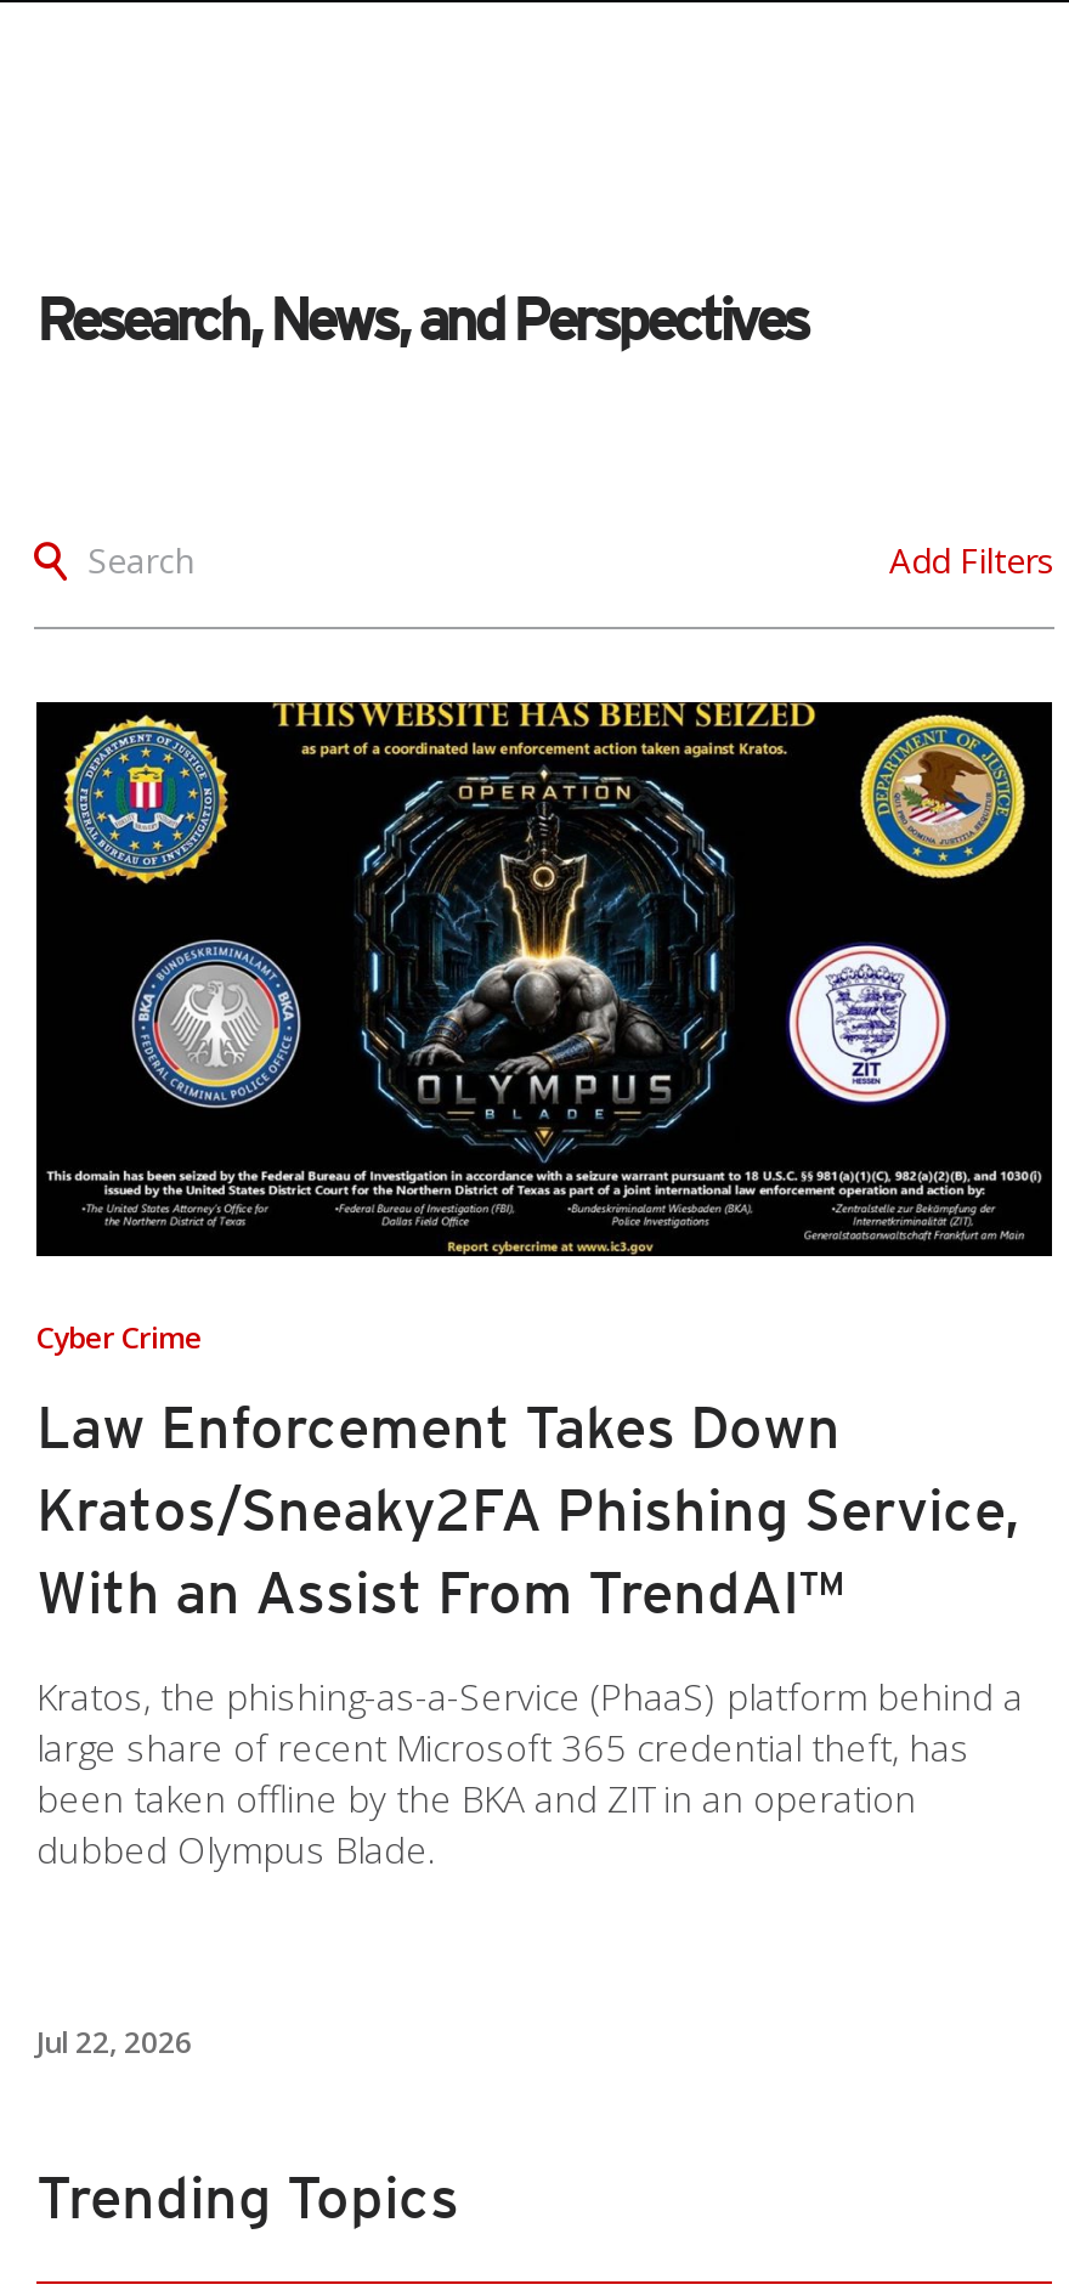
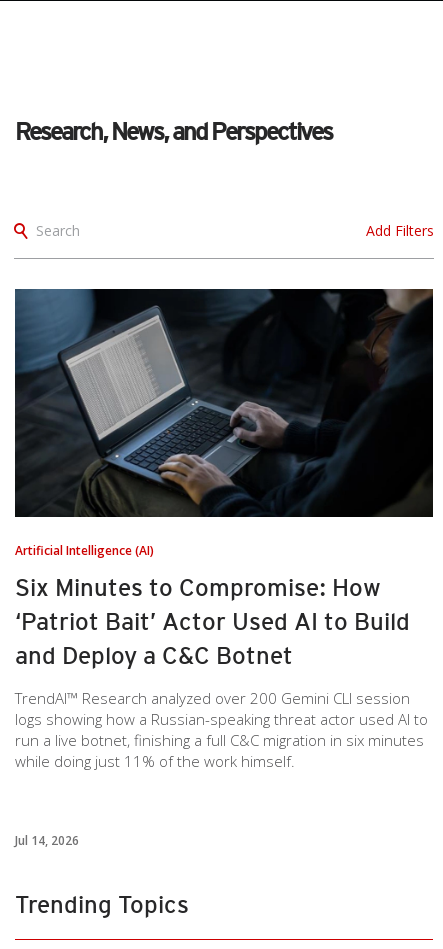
[34,700,1050,1359] [image] | Cyber Crime -> [14,288,433,559] [image] | Artificial Intelligence (AI)
[36,1393,1020,1629] Law Enforcement Takes Down | Kratos/Sneaky2FA Phishing Service, | With an Assist From TrendAI™ -> [15,573,410,670] Six Minutes to Compromise: How | ‘Patriot Bait’ Actor Used AI to Build | and Deploy a C&C Botnet
[36,1672,1023,1874] Kratos, the phishing-as-a-Service (PhaaS) platform behind a | large share of recent Microsoft 365 credential theft, has | been taken offline by the BKA and ZIT in an operation | dubbed Olympus Blade. -> [15,688,428,771] TrendAI™ Research analyzed over 200 Gemini CLI session | logs showing how a Russian-speaking threat actor used AI to | run a live botnet, finishing a full C&C migration in six minutes | while doing just 11% of the work himself.
[36,2022,192,2063] Jul 22, 2026 -> [15,832,79,849] Jul 14, 2026

